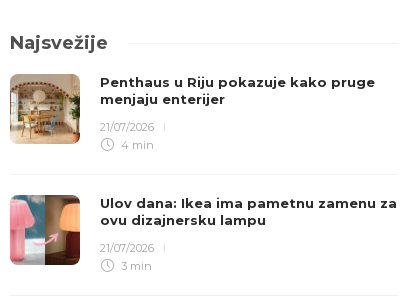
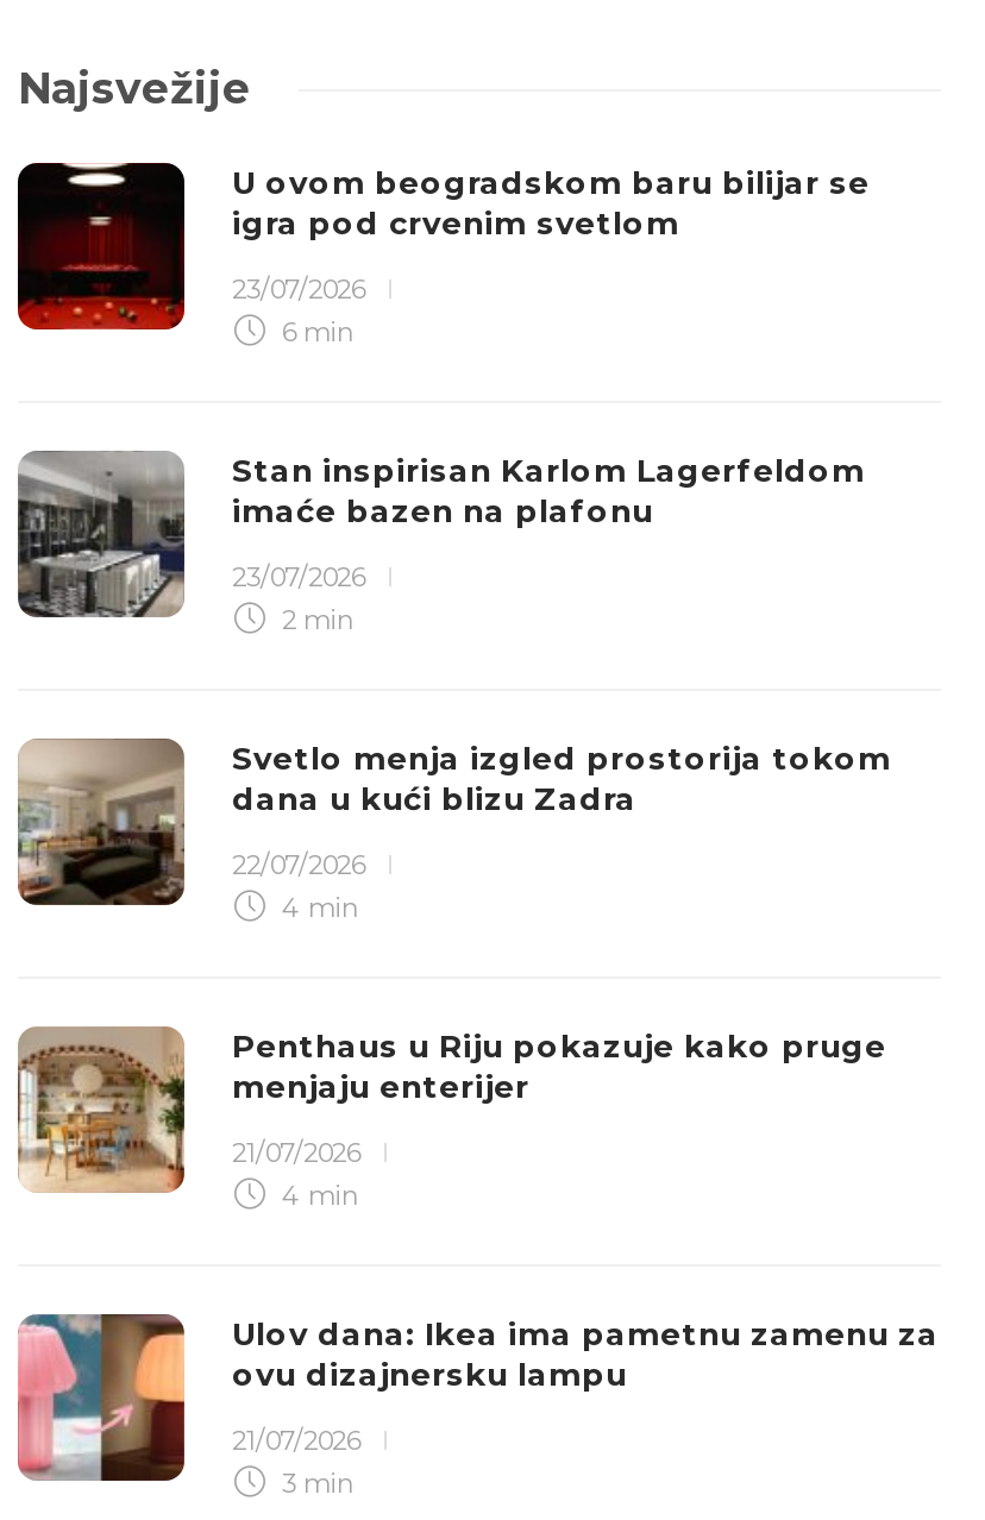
none -> [15,162,870,349] [image] | U ovom beogradskom baru bilijar se | igra pod crvenim svetlom | 23/07/2026 | 6 min
none -> [15,451,865,637] [image] | Stan inspirisan Karlom Lagerfeldom | imaće bazen na plafonu | 23/07/2026 | 2 min
none -> [15,737,891,924] [image] | Svetlo menja izgled prostorija tokom | dana u kući blizu Zadra | 22/07/2026 | 4 min

